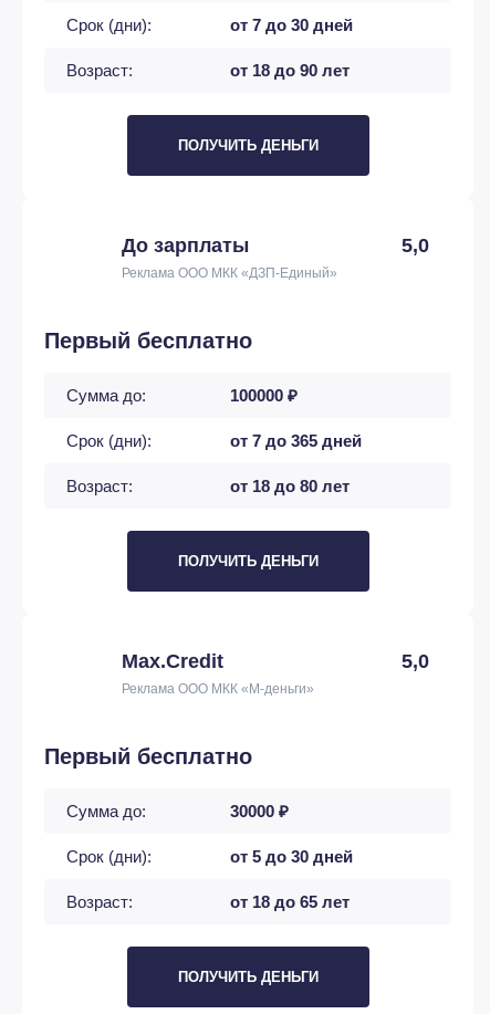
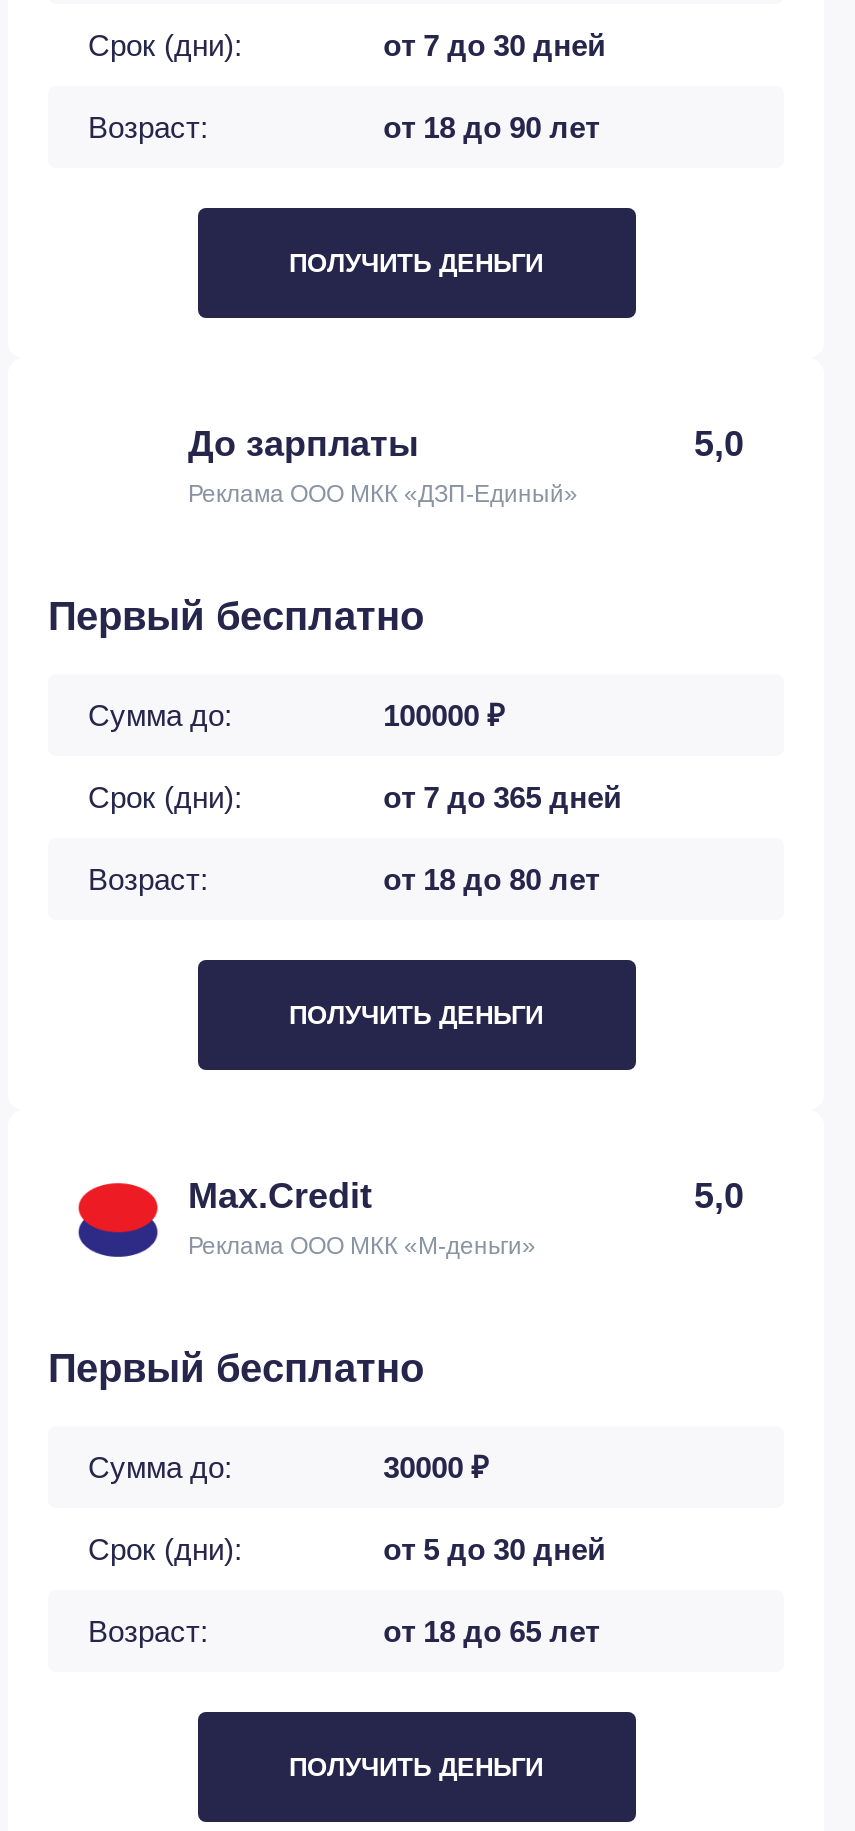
none -> [76,1180,160,1260] [image]

